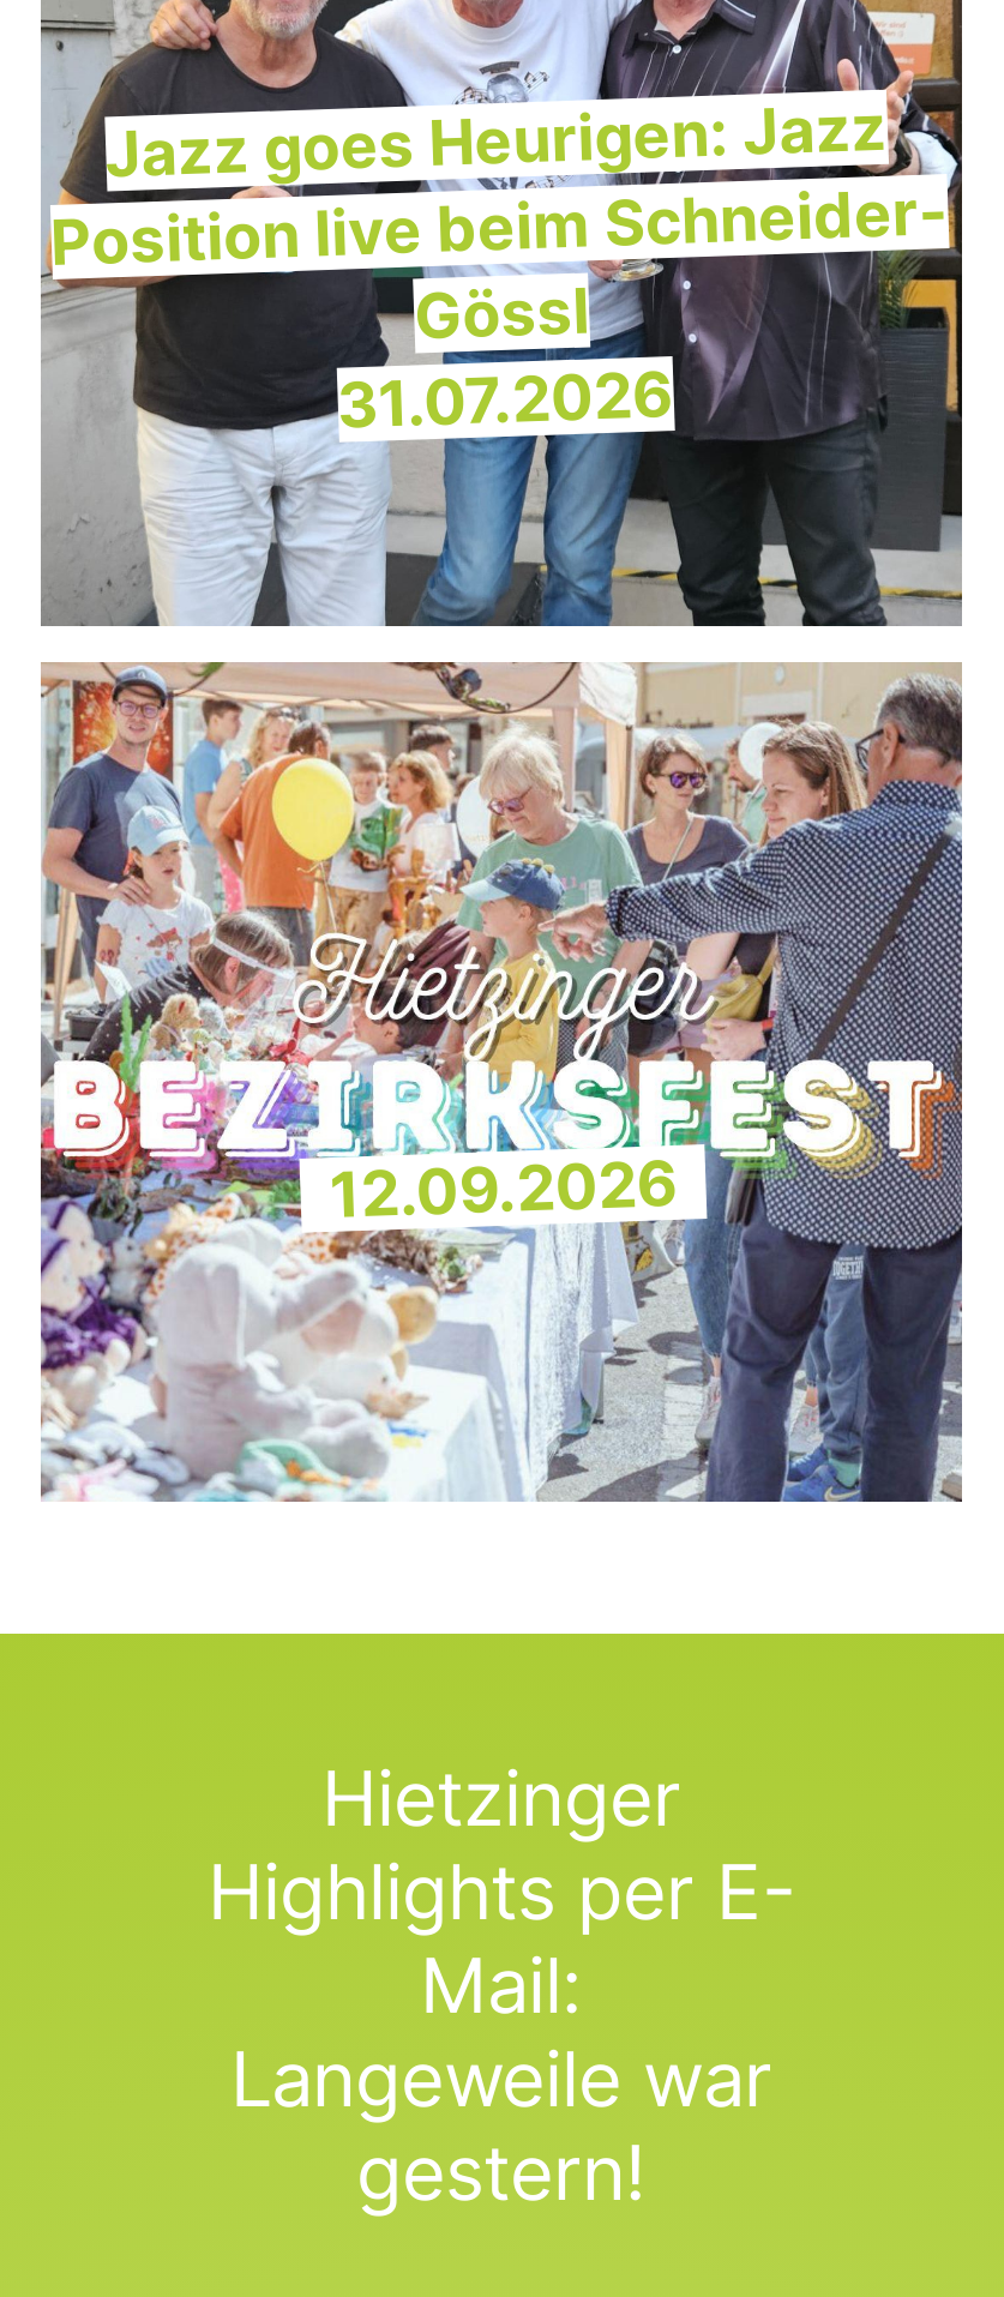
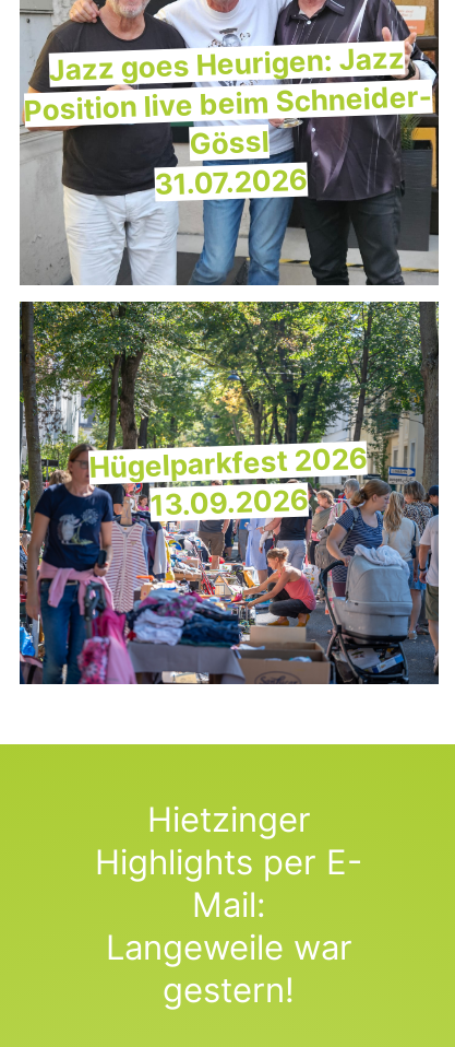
[38,660,964,1504] [image] | 12.09.2026 -> [19,301,440,685] [image] | Hügelparkfest 2026 | 13.09.2026

